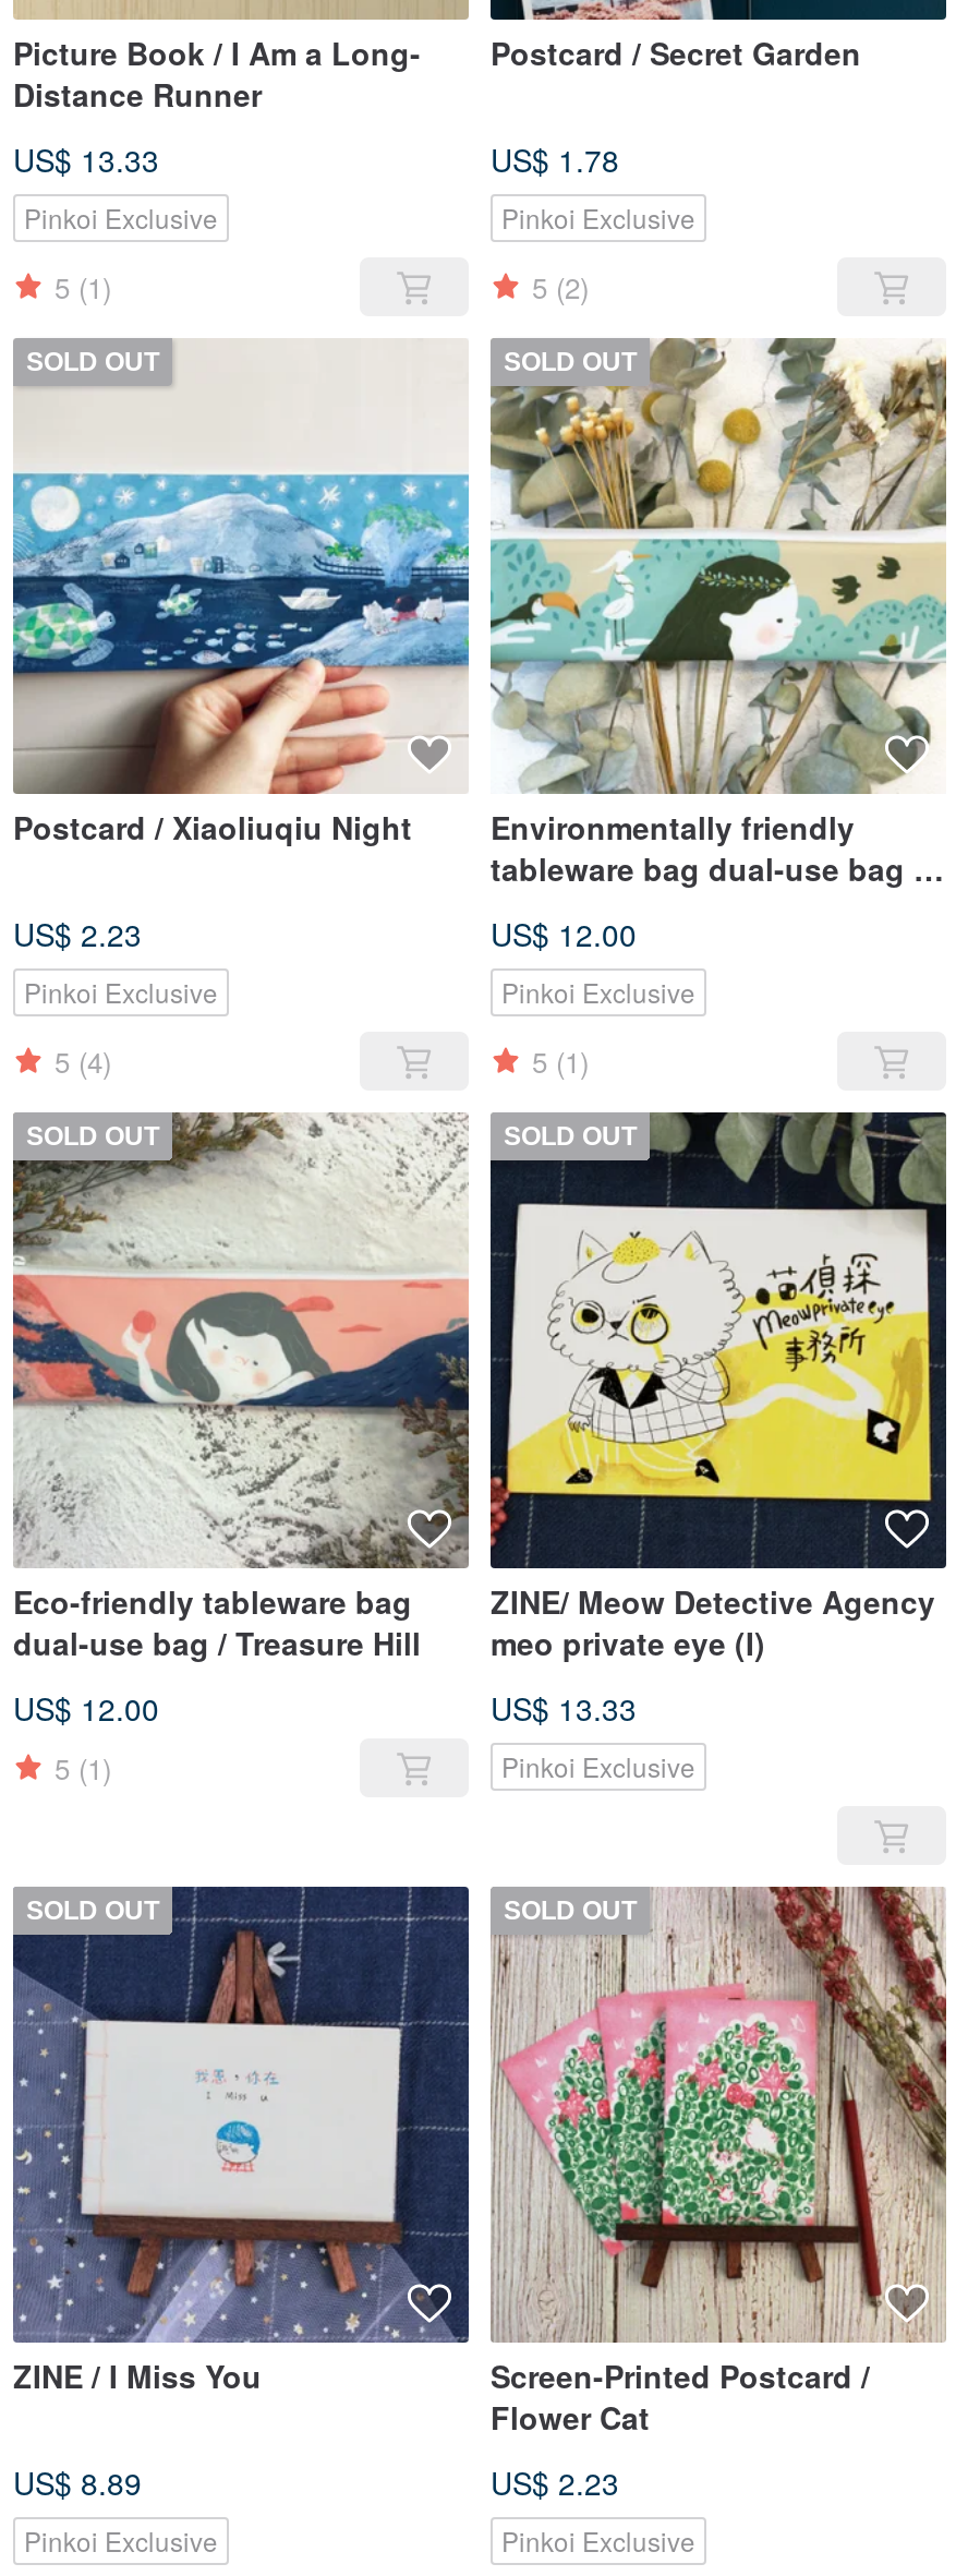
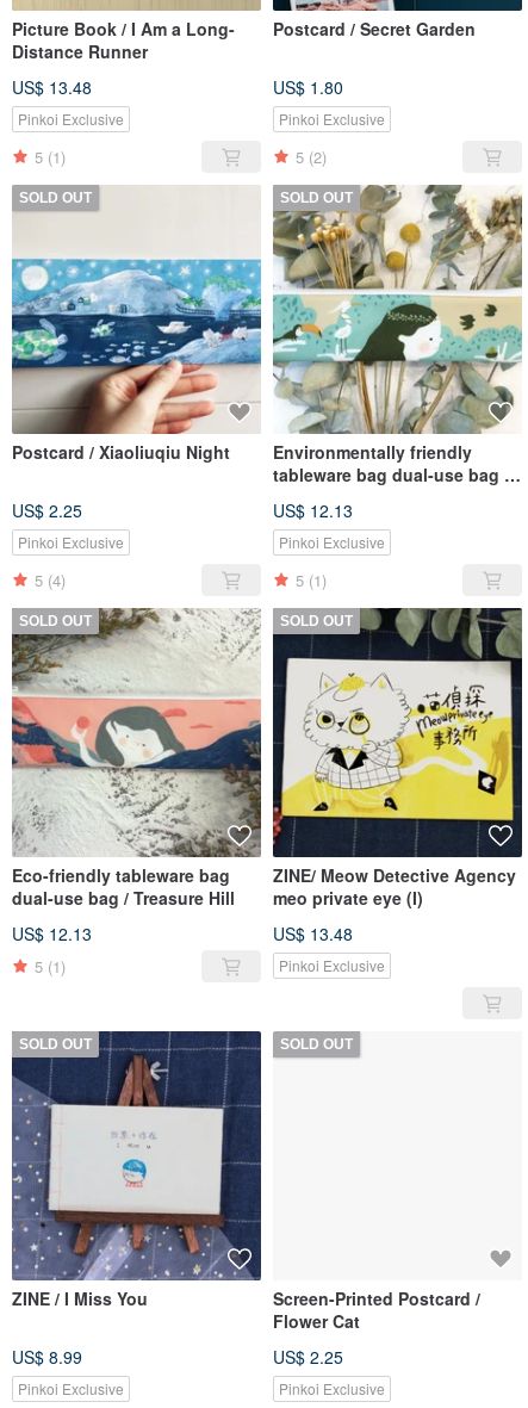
[13,138,159,181] US$ 13.33 -> [12,75,92,99] US$ 13.48
[491,138,619,181] US$ 1.78 -> [273,75,343,99] US$ 1.80
[13,912,142,956] US$ 2.23 -> [12,498,82,522] US$ 2.25
[491,912,637,956] US$ 12.00 -> [273,498,353,522] US$ 12.13
[13,1686,159,1730] US$ 12.00 -> [12,922,92,946] US$ 12.13
[491,1686,637,1730] US$ 13.33 -> [273,922,353,946] US$ 13.48
[488,1885,948,2345] [image] -> none
[13,2461,142,2504] US$ 8.89 -> [12,1345,82,1369] US$ 8.99
[491,2461,619,2504] US$ 2.23 -> [273,1345,343,1369] US$ 2.25

